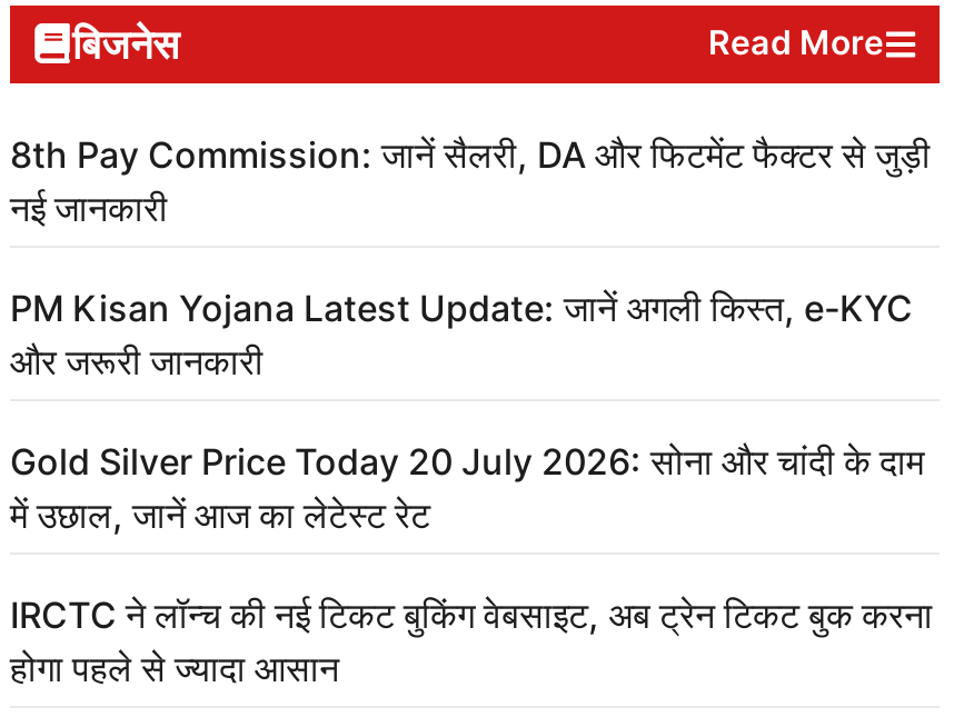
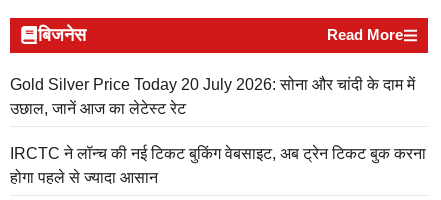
[10,132,931,536] 8th Pay Commission: जानें सैलरी, DA और फिटमेंट फैक्टर से जुड़ी | नई जानकारी | PM Kisan Yojana Latest Update: जानें अगली किस्त, e-KYC | और जरूरी जानकारी | Gold Silver Price Today 20 July 2026: सोना और चांदी के दाम | में उछाल, जानें आज का लेटेस्ट रेट -> [10,76,415,117] Gold Silver Price Today 20 July 2026: सोना और चांदी के दाम में | उछाल, जानें आज का लेटेस्ट रेट

